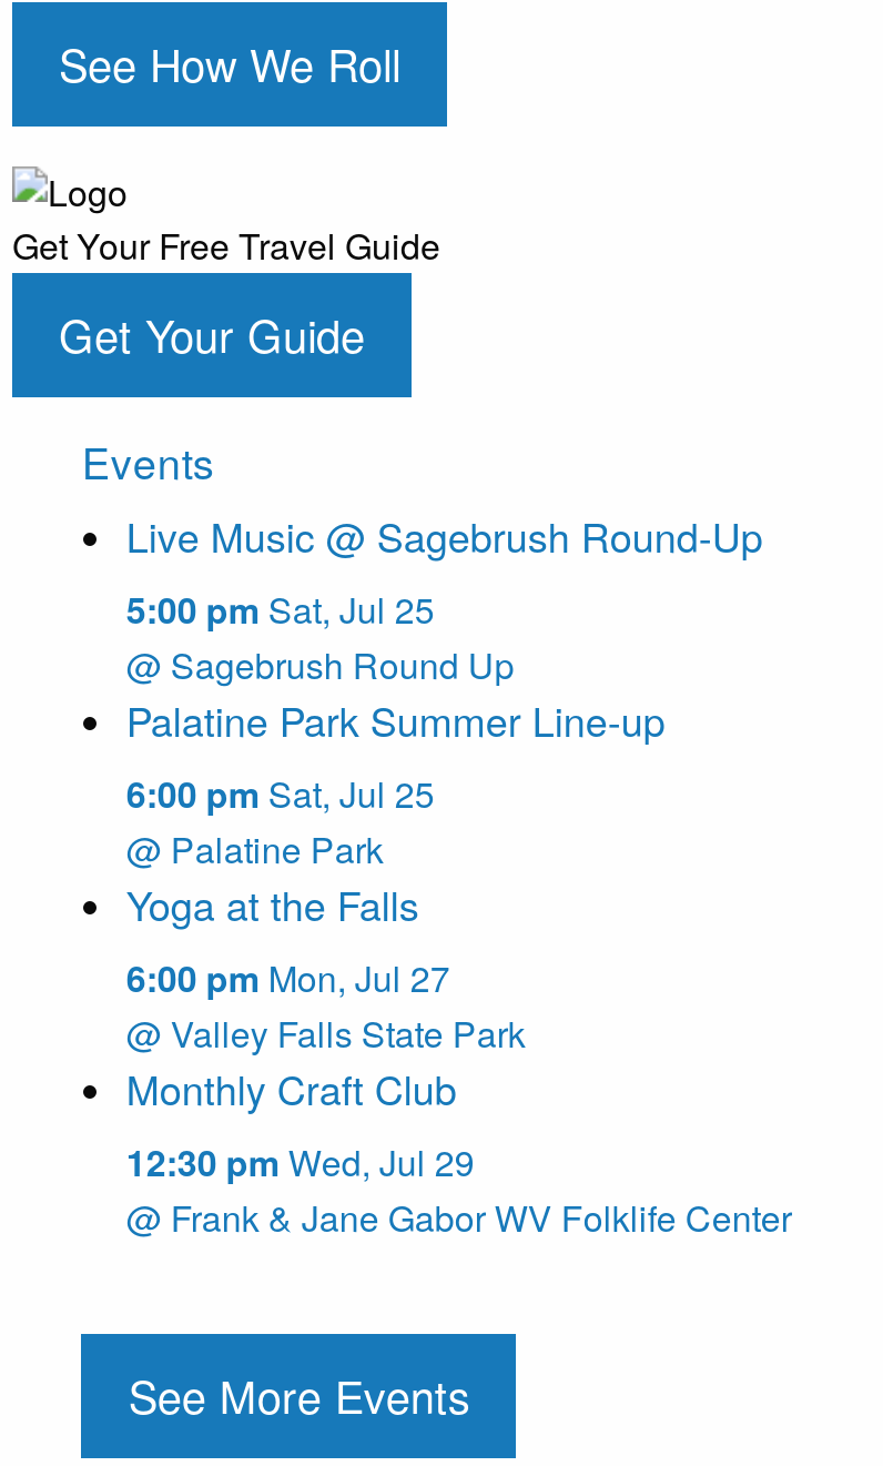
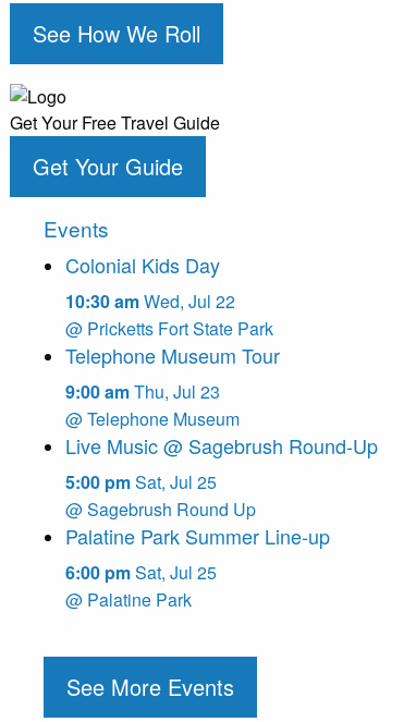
none -> [66,250,280,431] Colonial Kids Day | 10:30 am Wed, Jul 22 | @ Pricketts Fort State Park | Telephone Museum Tour | 9:00 am Thu, Jul 23 | @ Telephone Museum
moved [126,505,763,874] -> [66,431,378,612]: Live Music @ Sagebrush Round-Up | 5:00 pm Sat, Jul 25 | @ Sagebrush Round Up | Palatine Park Summer Line-up | 6:00 pm Sat, Jul 25 | @ Palatine Park
[126,874,792,1242] Yoga at the Falls | 6:00 pm Mon, Jul 27 | @ Valley Falls State Park | Monthly Craft Club | 12:30 pm Wed, Jul 29 | @ Frank & Jane Gabor WV Folklife Center -> none

